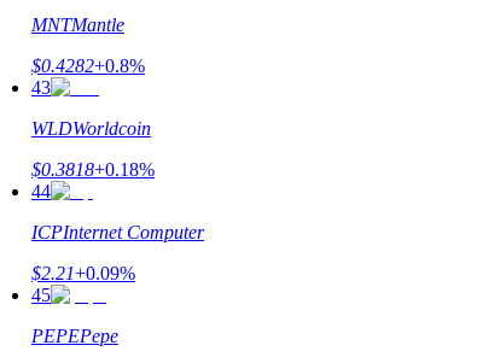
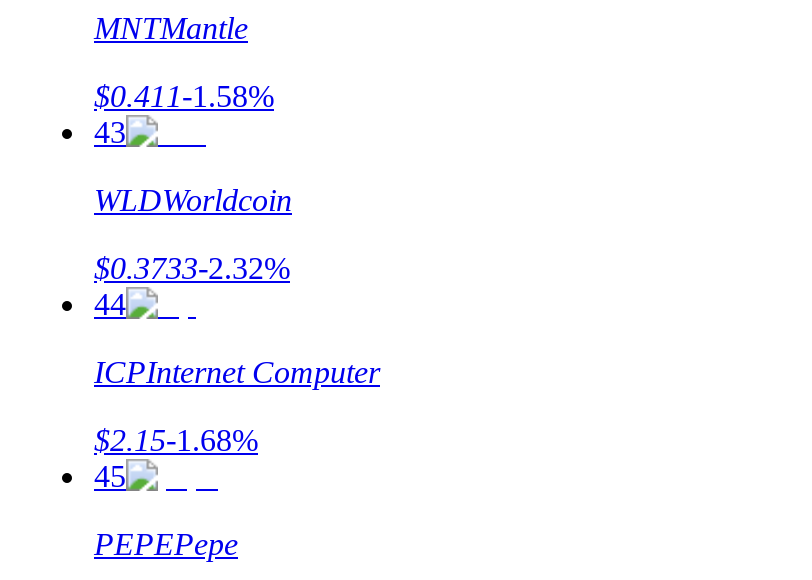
[31,55,145,75] $0.4282+0.8% -> [94,78,274,112] $0.411-1.58%
[31,159,155,179] $0.3818+0.18% -> [94,250,290,284] $0.3733-2.32%
[31,262,135,283] $2.21 +0.09% -> [94,422,258,456] $2.15-1.68%

